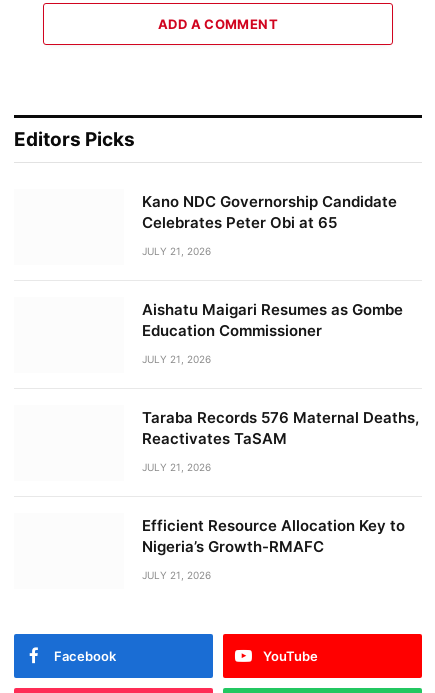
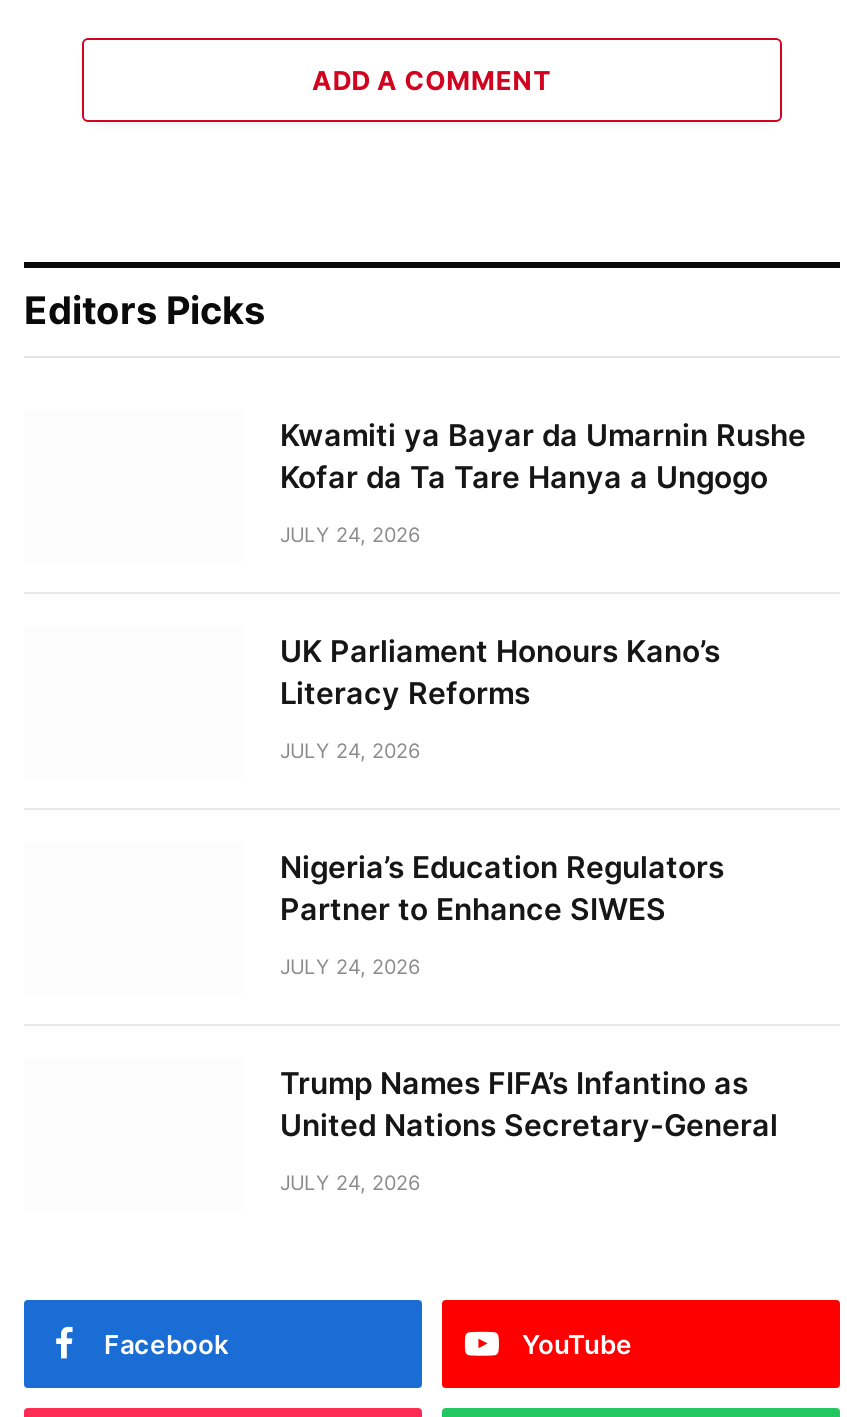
[142,192,397,232] Kano NDC Governorship Candidate | Celebrates Peter Obi at 65 -> [280,417,806,497] Kwamiti ya Bayar da Umarnin Rushe | Kofar da Ta Tare Hanya a Ungogo
[142,245,211,257] JULY 21, 2026 -> [280,523,420,547] JULY 24, 2026
[142,300,403,340] Aishatu Maigari Resumes as Gombe | Education Commissioner -> [280,633,720,713] UK Parliament Honours Kano’s | Literacy Reforms
[142,353,211,365] JULY 21, 2026 -> [280,739,420,763] JULY 24, 2026
[142,408,419,448] Taraba Records 576 Maternal Deaths, | Reactivates TaSAM -> [280,849,724,929] Nigeria’s Education Regulators | Partner to Enhance SIWES
[142,461,211,473] JULY 21, 2026 -> [280,955,420,979] JULY 24, 2026
[142,516,405,556] Efficient Resource Allocation Key to | Nigeria’s Growth-RMAFC -> [280,1065,778,1145] Trump Names FIFA’s Infantino as | United Nations Secretary-General
[142,569,211,581] JULY 21, 2026 -> [280,1171,420,1195] JULY 24, 2026

